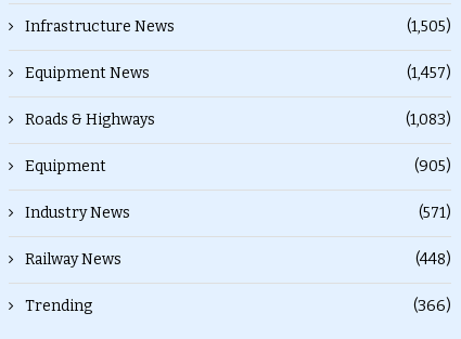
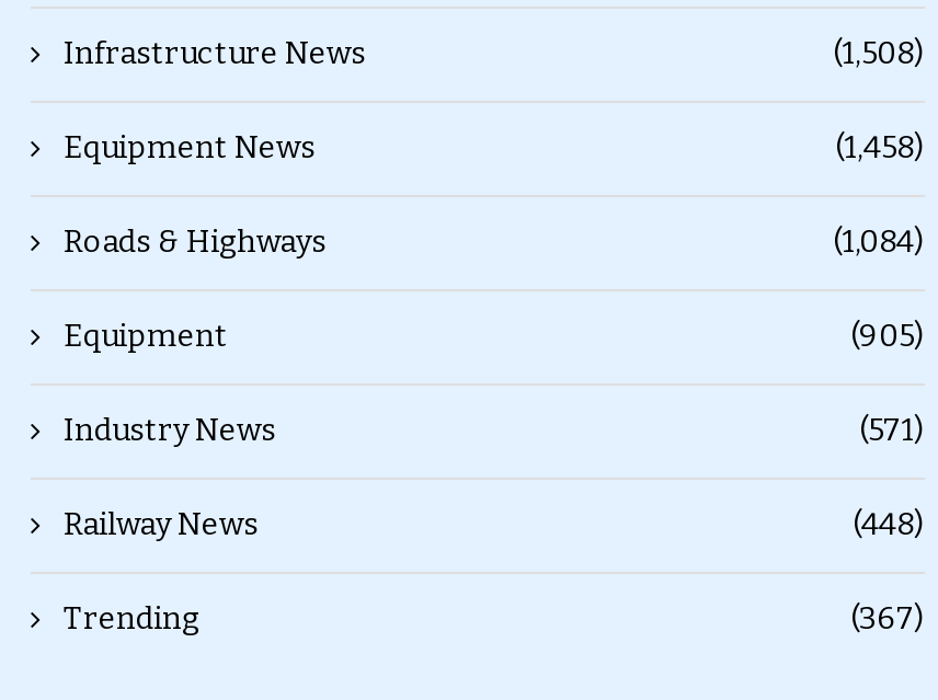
[407,17,451,35] (1,505) -> [833,34,925,72] (1,508)
[407,64,451,82] (1,457) -> [835,129,925,166] (1,458)
[406,110,451,129] (1,083) -> [833,223,925,260] (1,084)
[413,296,451,315] (366) -> [850,600,925,637] (367)

